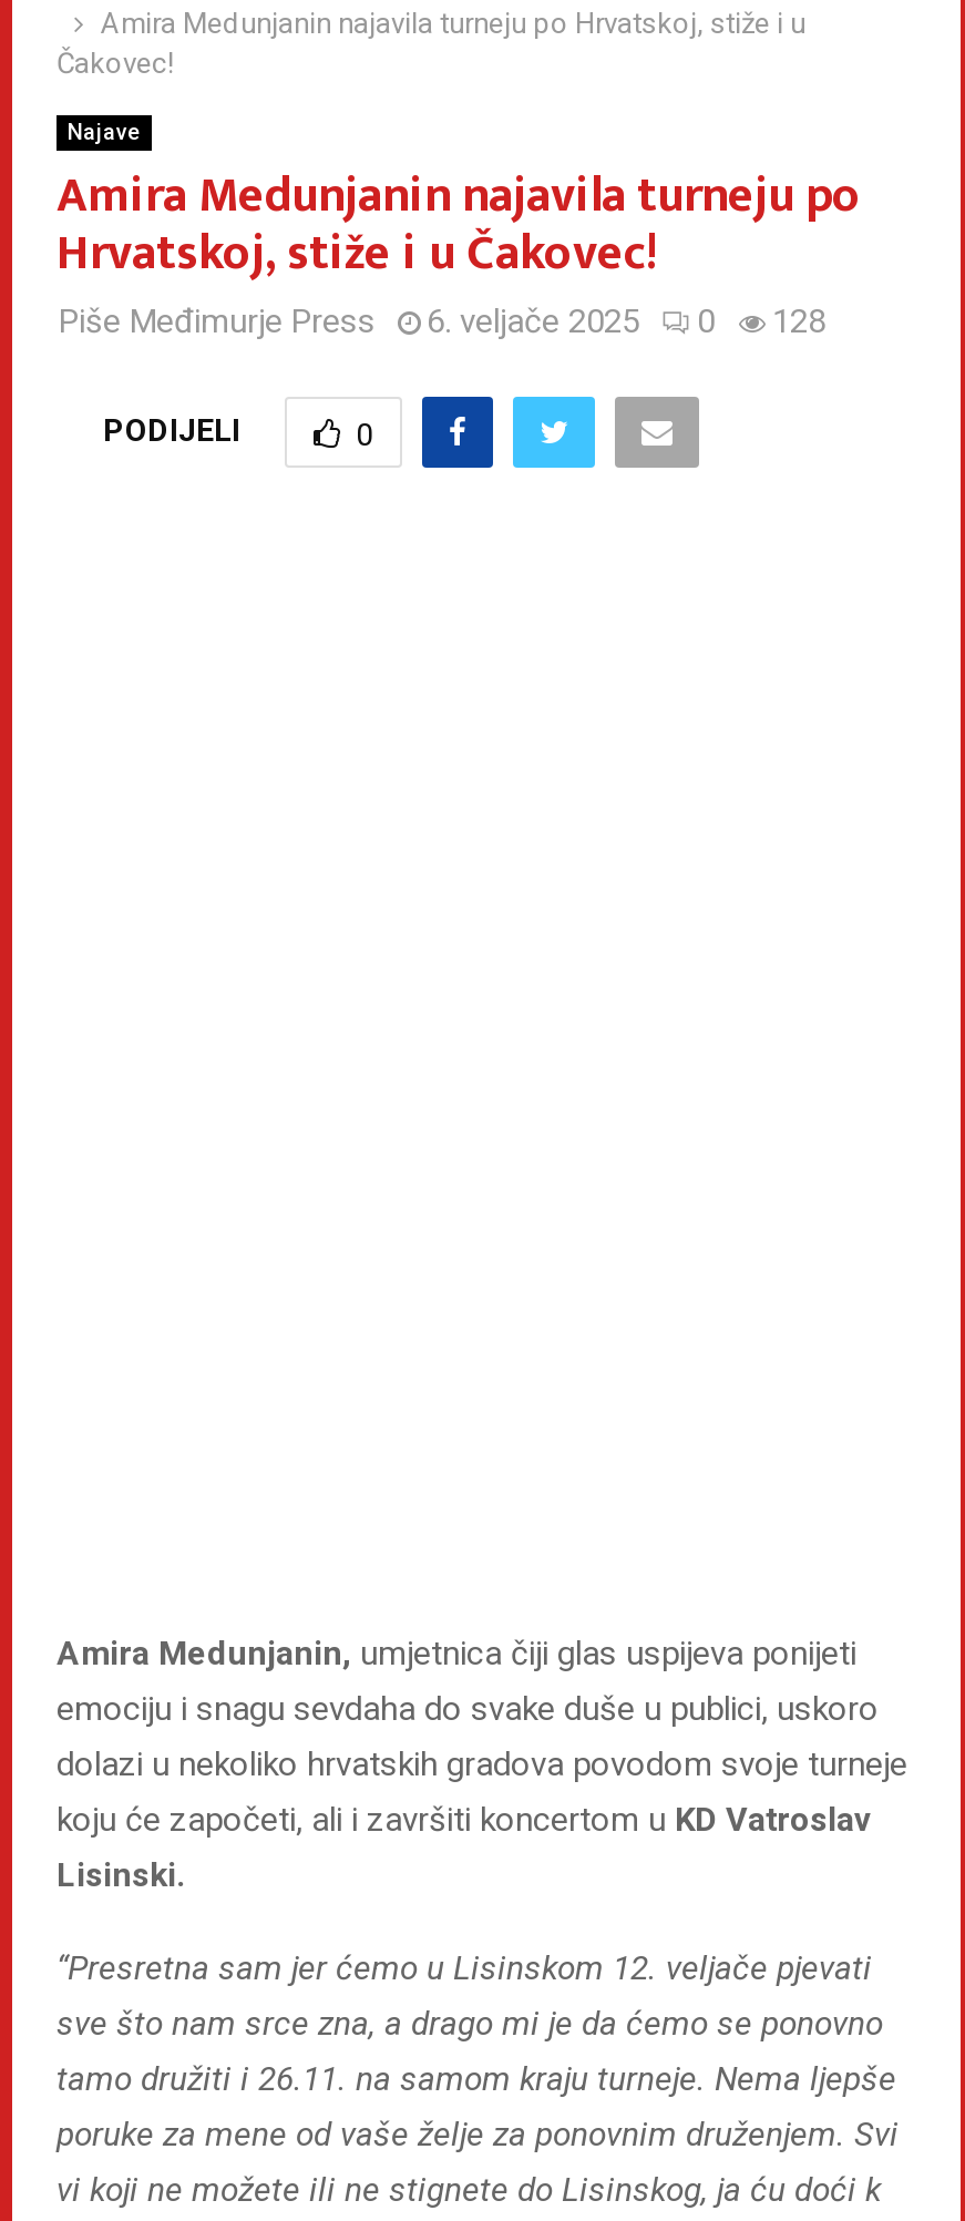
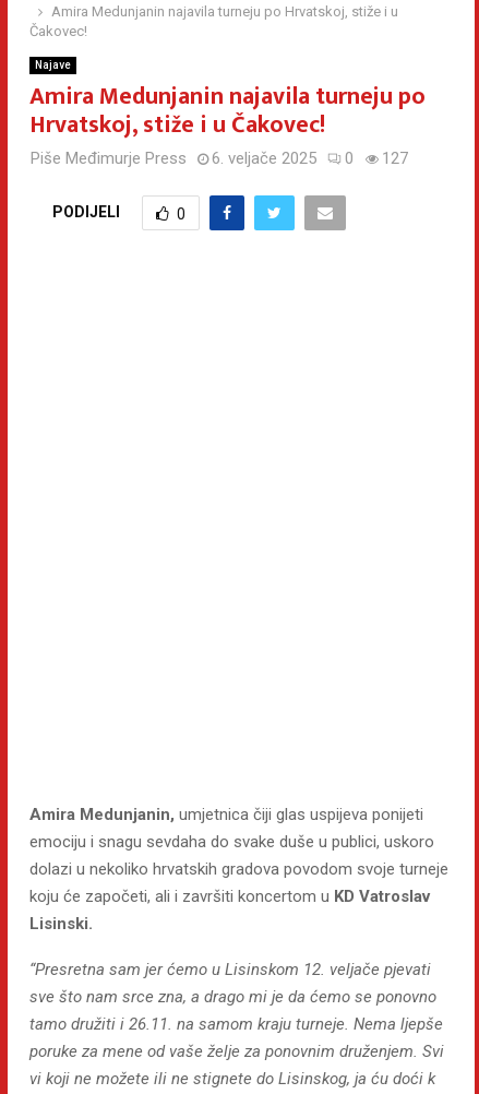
[59,301,825,341] Piše Međimurje Press 6. veljače 2025 0 128 -> [31,148,408,168] Piše Međimurje Press 6. veljače 2025 0 127

